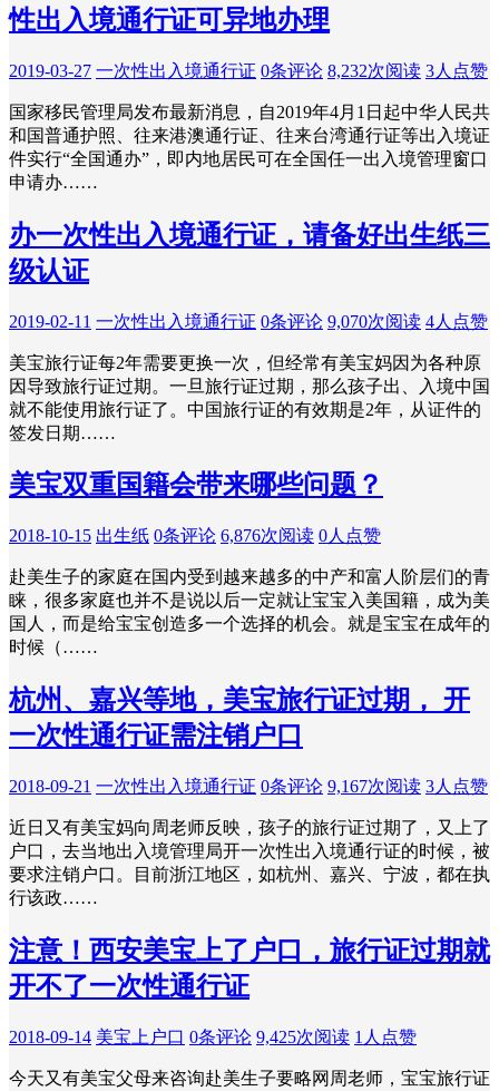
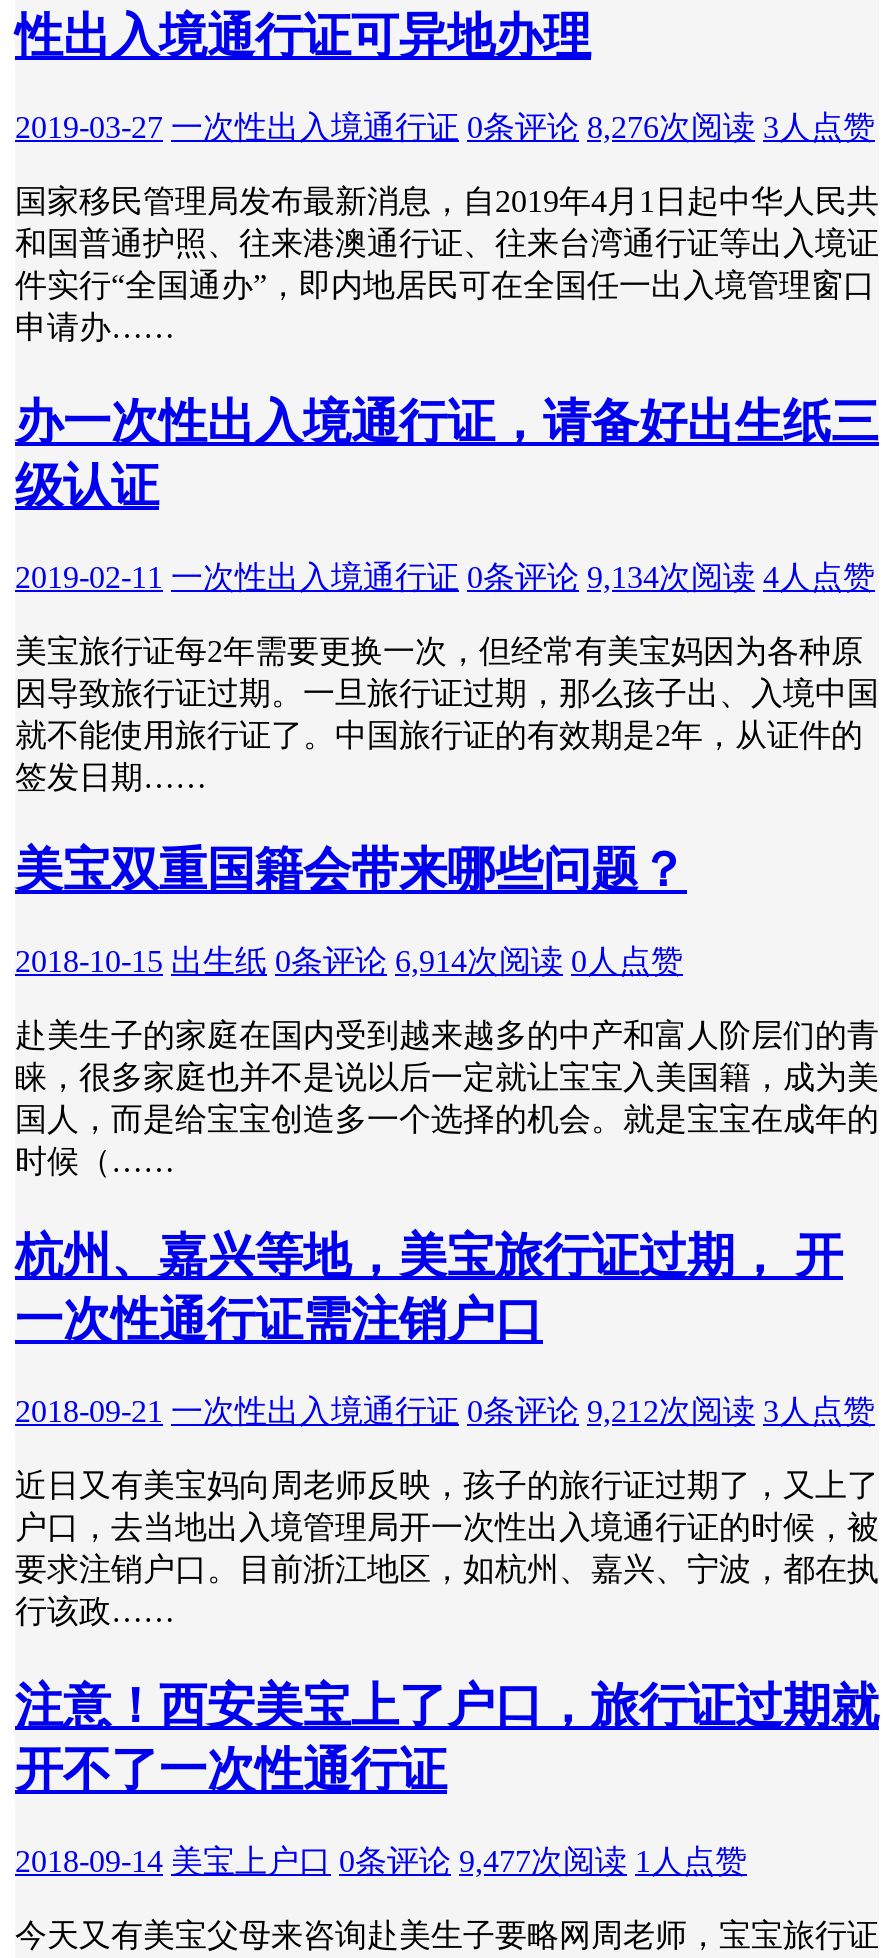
[9,61,488,80] 2019-03-27 一次性出入境通行证 0条评论 8,232次阅读 3人点赞 -> [15,109,875,143] 2019-03-27 一次性出入境通行证 0条评论 8,276次阅读 3人点赞
[9,311,488,330] 2019-02-11 一次性出入境通行证 0条评论 9,070次阅读 4人点赞 -> [15,559,875,593] 2019-02-11 一次性出入境通行证 0条评论 9,134次阅读 4人点赞
[9,526,381,545] 2018-10-15 出生纸 0条评论 6,876次阅读 0人点赞 -> [15,945,683,979] 2018-10-15 出生纸 0条评论 6,914次阅读 0人点赞
[9,777,488,796] 2018-09-21 一次性出入境通行证 0条评论 9,167次阅读 3人点赞 -> [15,1394,875,1428] 2018-09-21 一次性出入境通行证 0条评论 9,212次阅读 3人点赞
[9,1027,417,1046] 2018-09-14 美宝上户口 0条评论 9,425次阅读 1人点赞 -> [15,1844,747,1878] 2018-09-14 美宝上户口 0条评论 9,477次阅读 1人点赞

